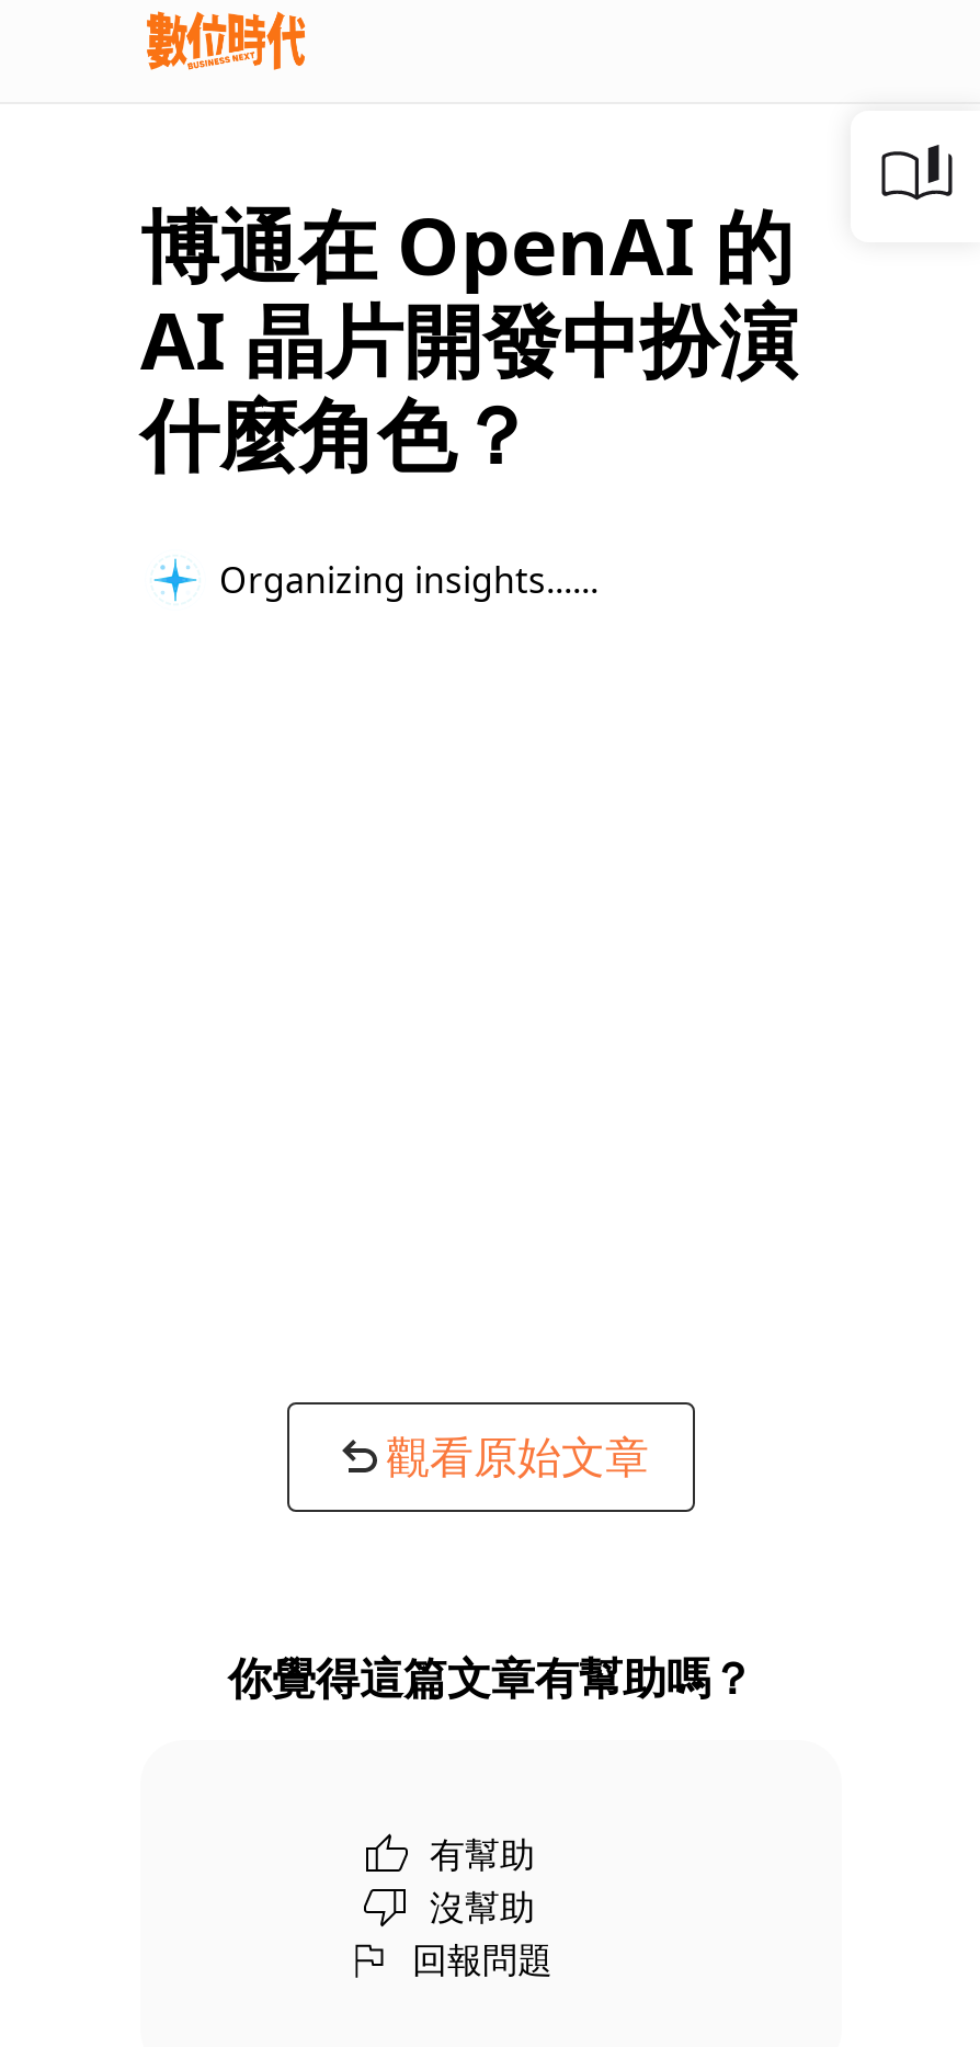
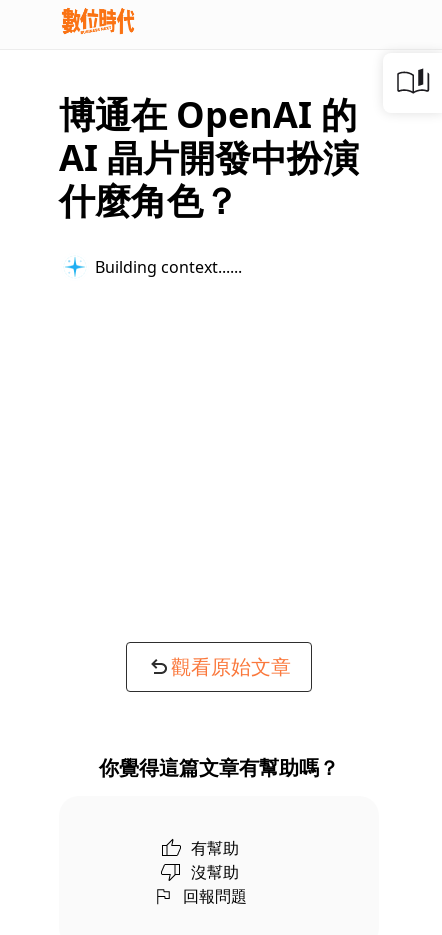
[219,555,572,603] Organizing insights... -> [95,255,230,277] Building context...

